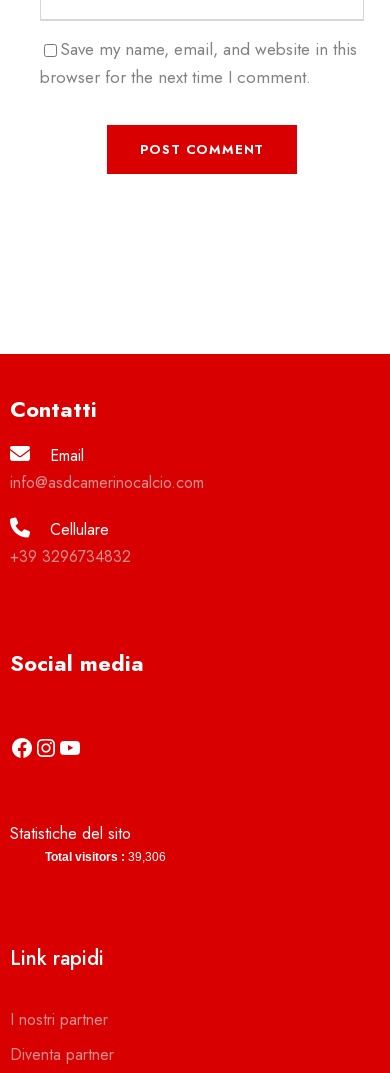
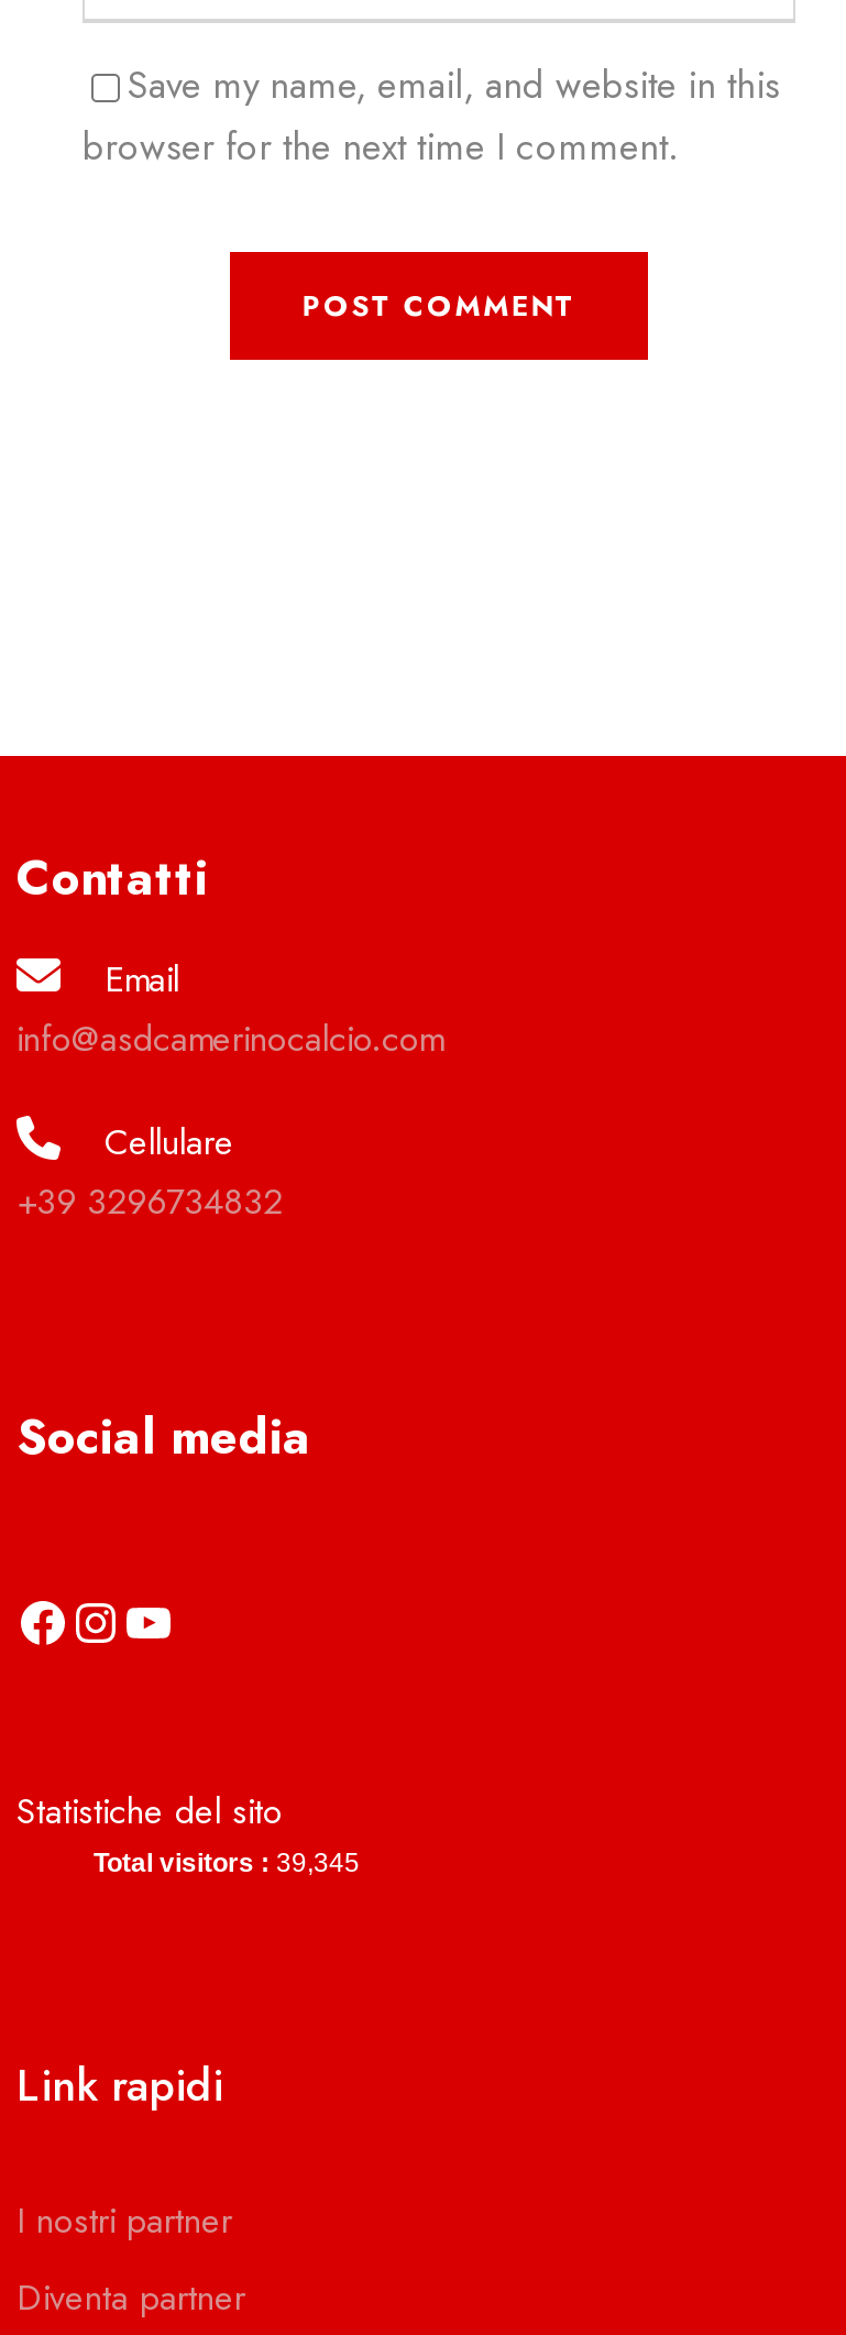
[45,850,166,864] Total visitors : 39,306 -> [94,1847,360,1877] Total visitors : 39,345

